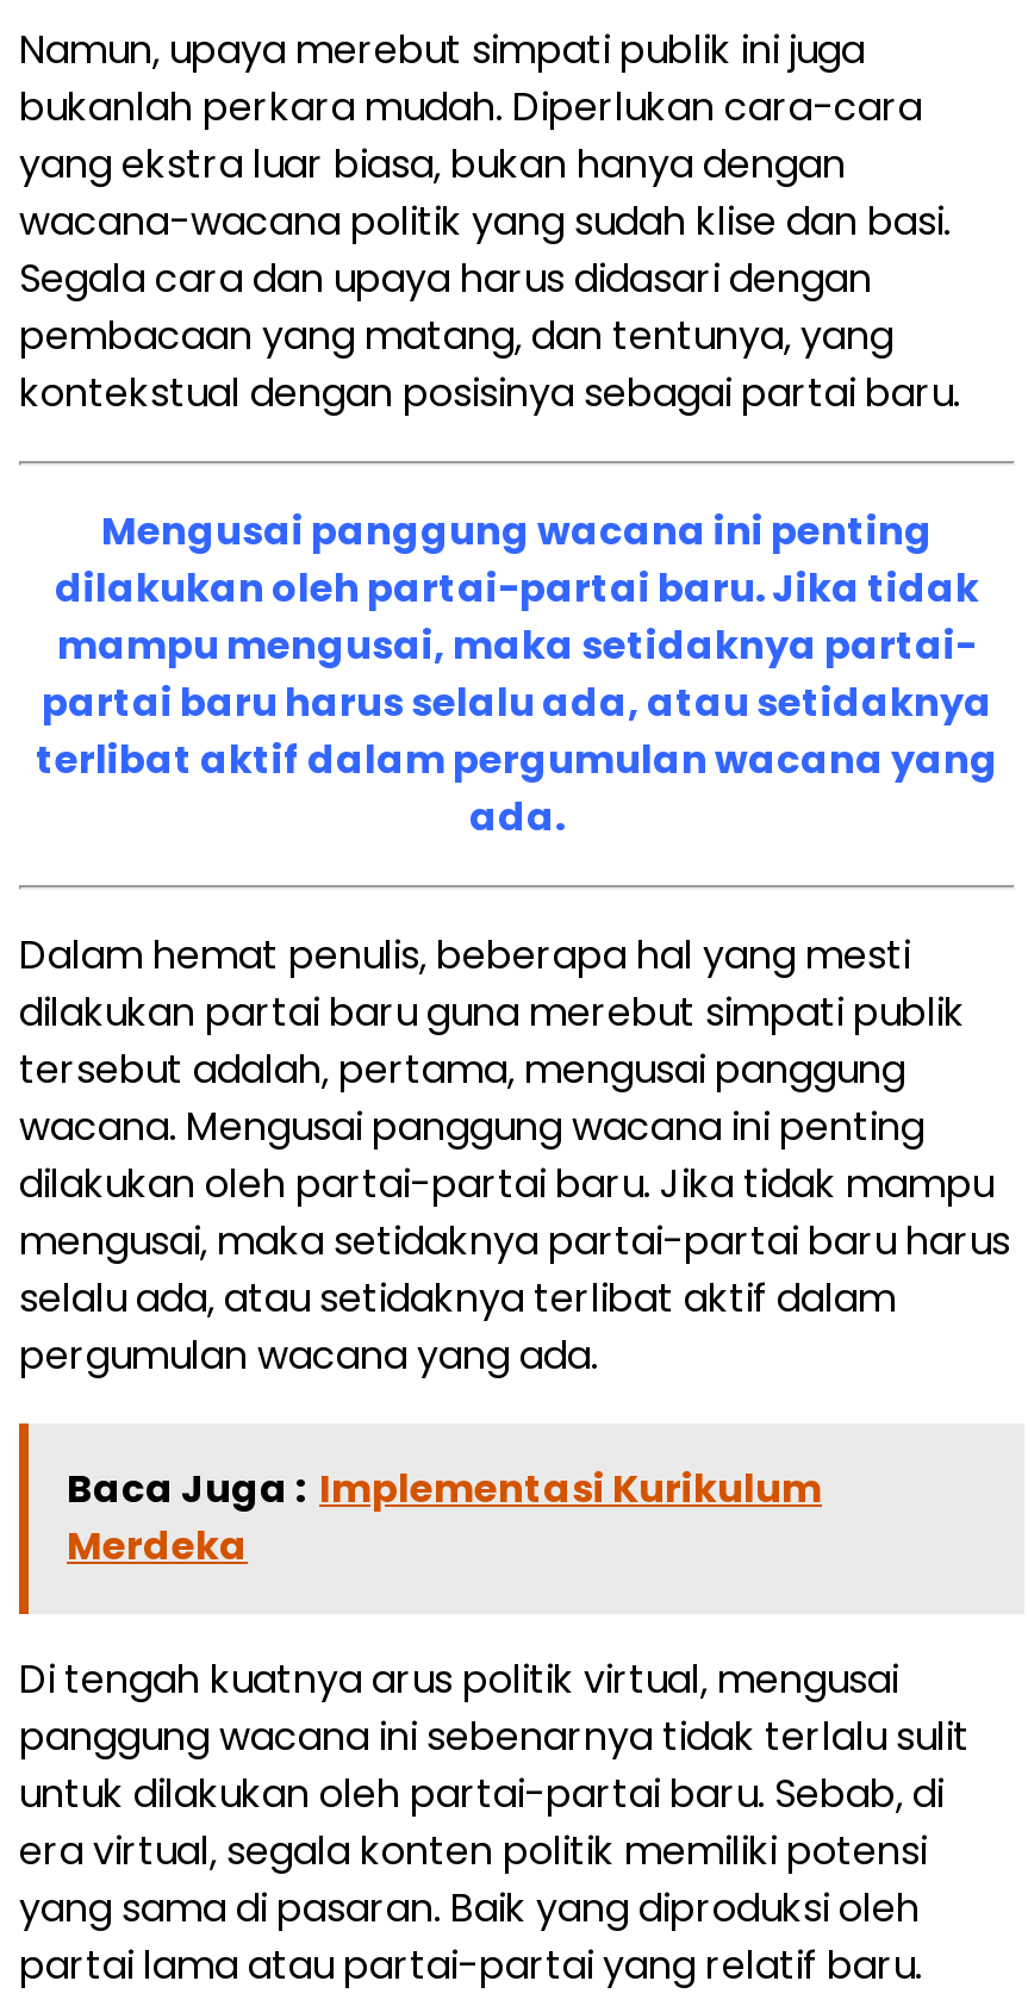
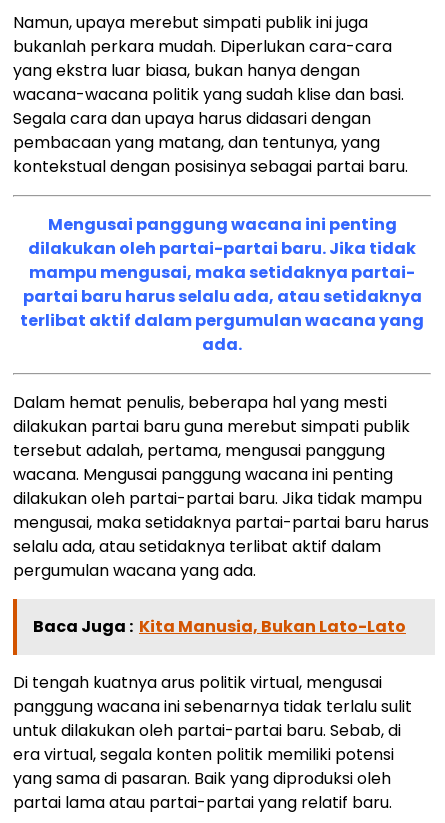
[67,1463,822,1575] Baca Juga : Implementasi Kurikulum | Merdeka -> [33,615,406,638] Baca Juga : Kita Manusia, Bukan Lato-Lato

